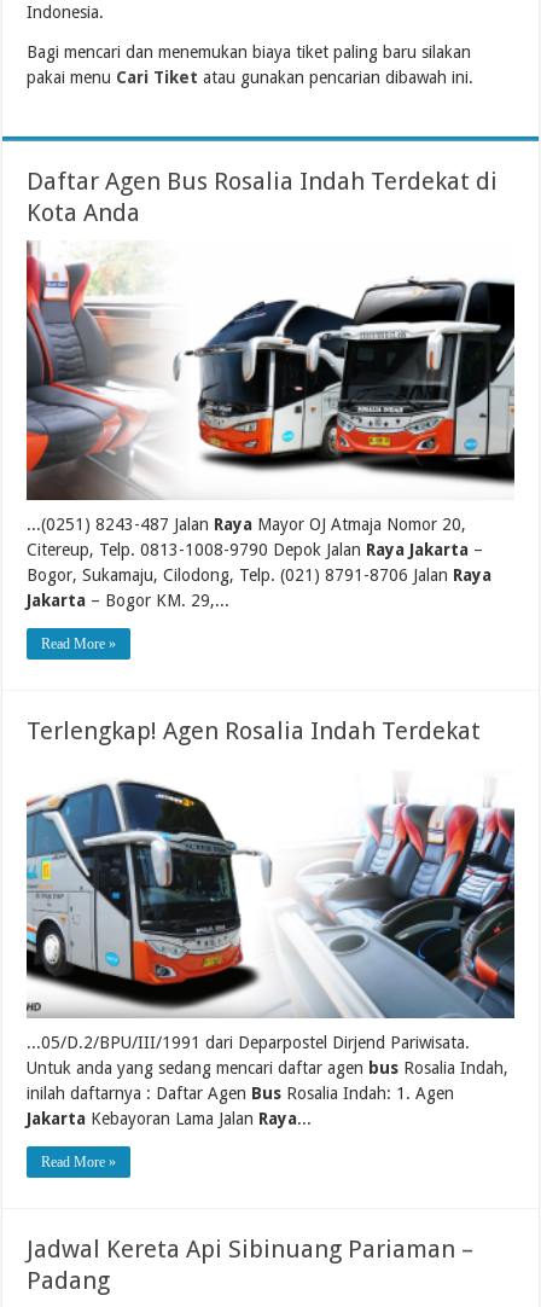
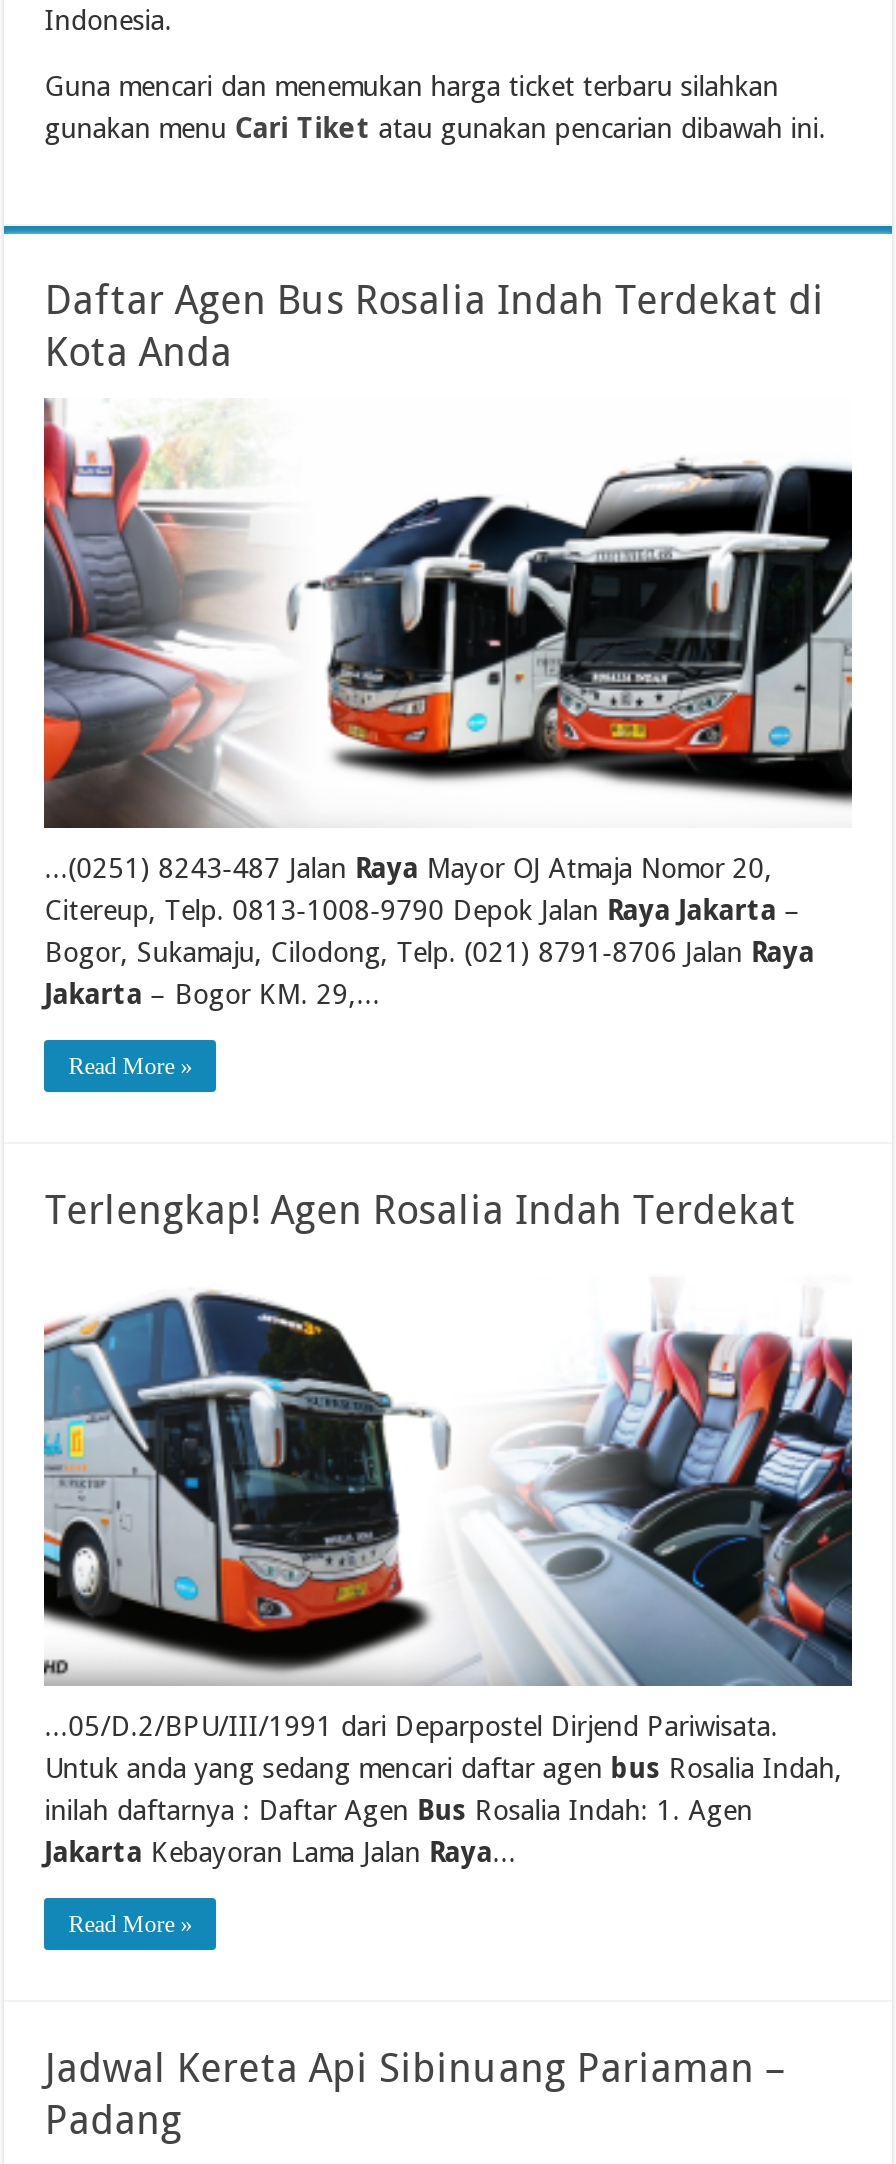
[27,43,474,87] Bagi mencari dan menemukan biaya tiket paling baru silakan | pakai menu Cari Tiket atau gunakan pencarian dibawah ini. -> [44,71,826,145] Guna mencari dan menemukan harga ticket terbaru silahkan | gunakan menu Cari Tiket atau gunakan pencarian dibawah ini.

